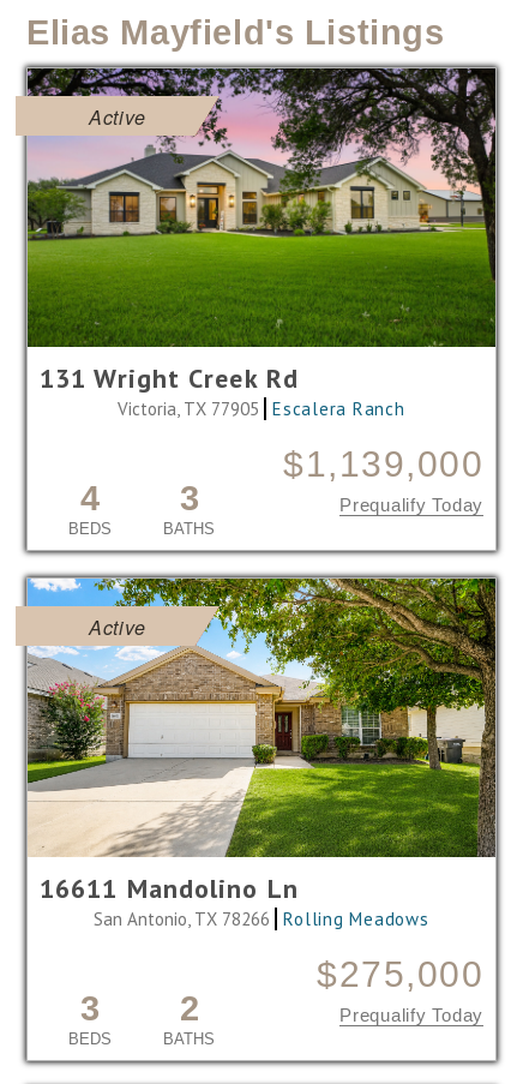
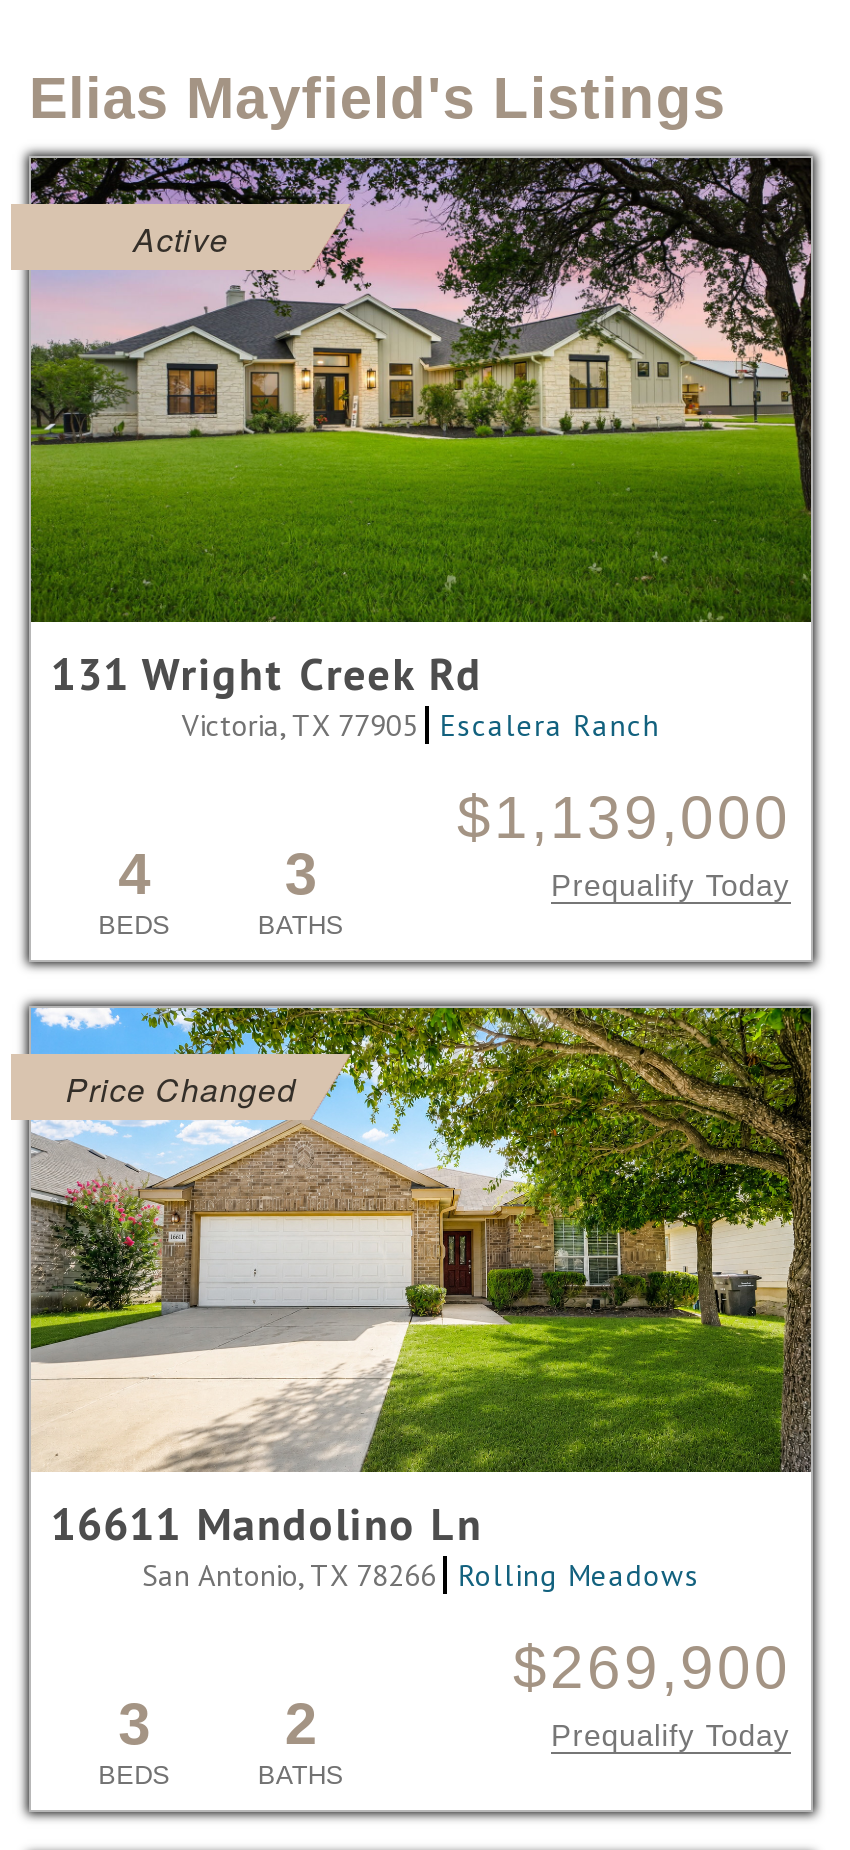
[89,613,146,641] Active -> [66,1066,296,1112] Price Changed
[317,954,483,994] $275,000 -> [513,1634,791,1700] $269,900

